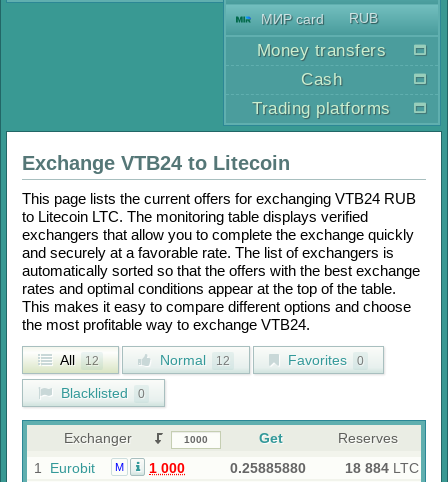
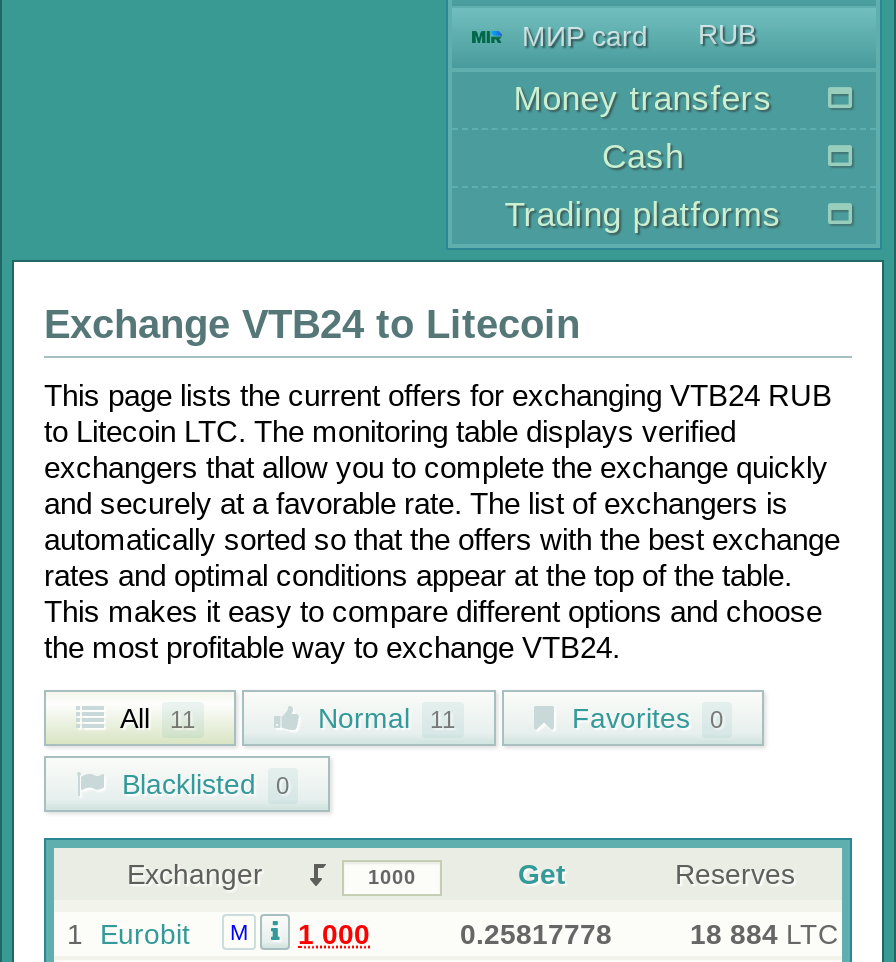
[57,352,99,368] All 12 -> [114,702,196,734] All 11
[156,352,230,368] Normal 12 -> [310,702,456,734] Normal 11
[230,460,306,476] 0.25885880 -> [460,918,612,950] 0.25817778

